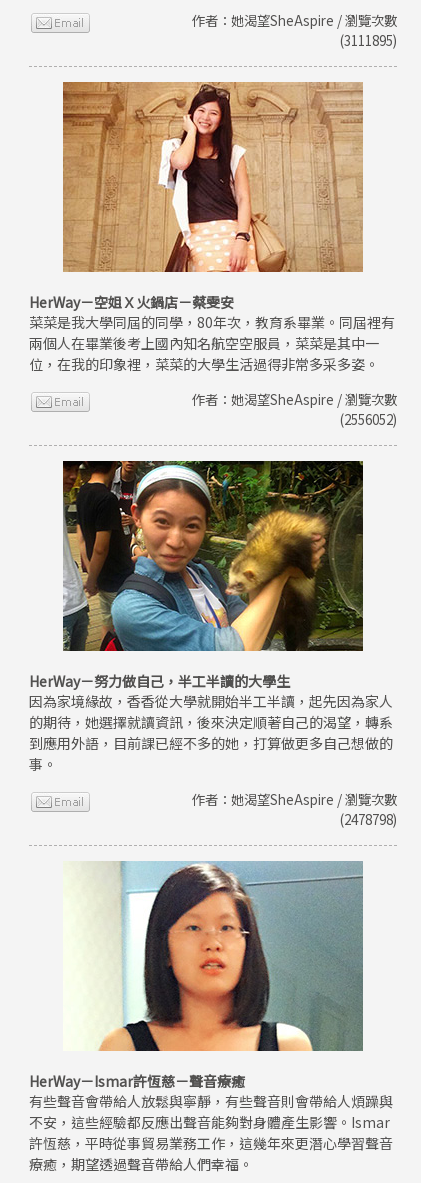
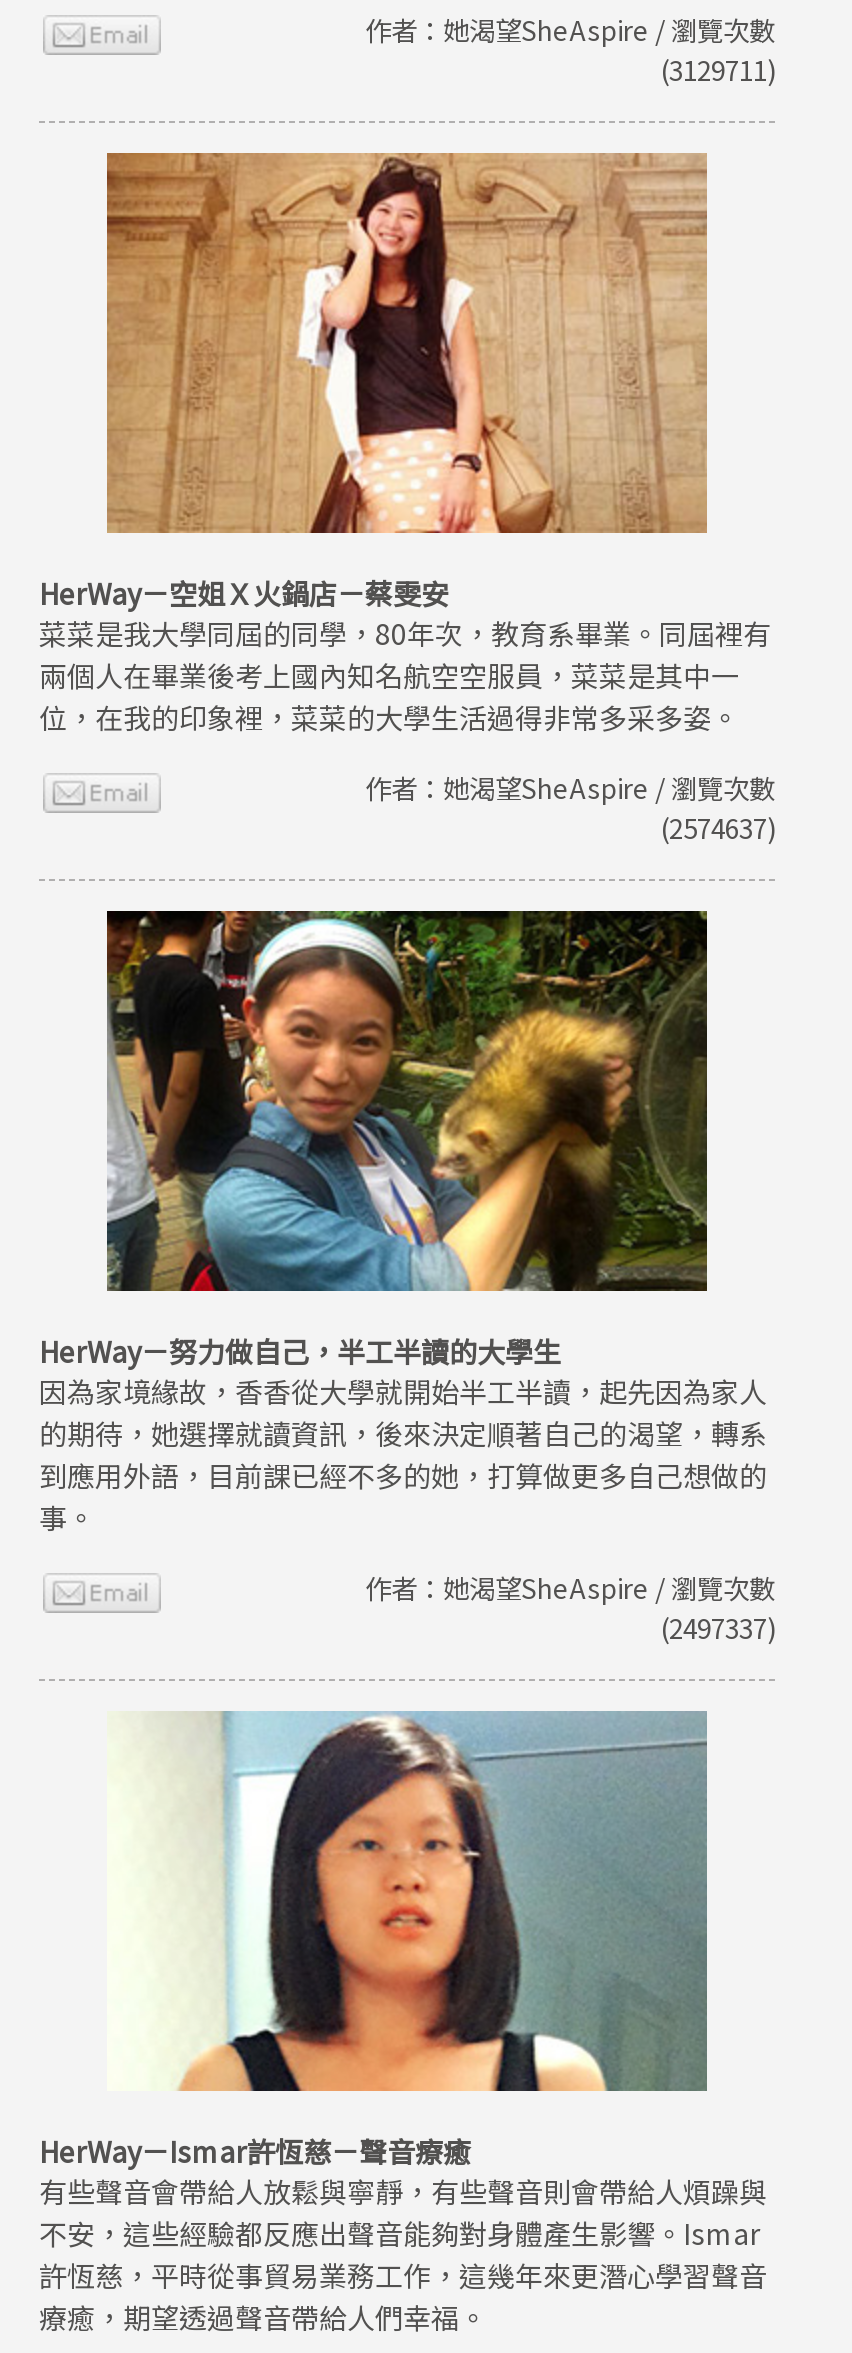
[340,31,397,50] (3111895) -> [661,51,775,89] (3129711)
[340,410,397,429] (2556052) -> [661,809,775,847] (2574637)
[340,810,397,829] (2478798) -> [661,1609,775,1647] (2497337)

